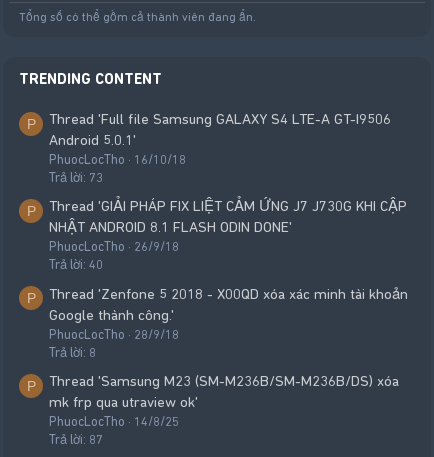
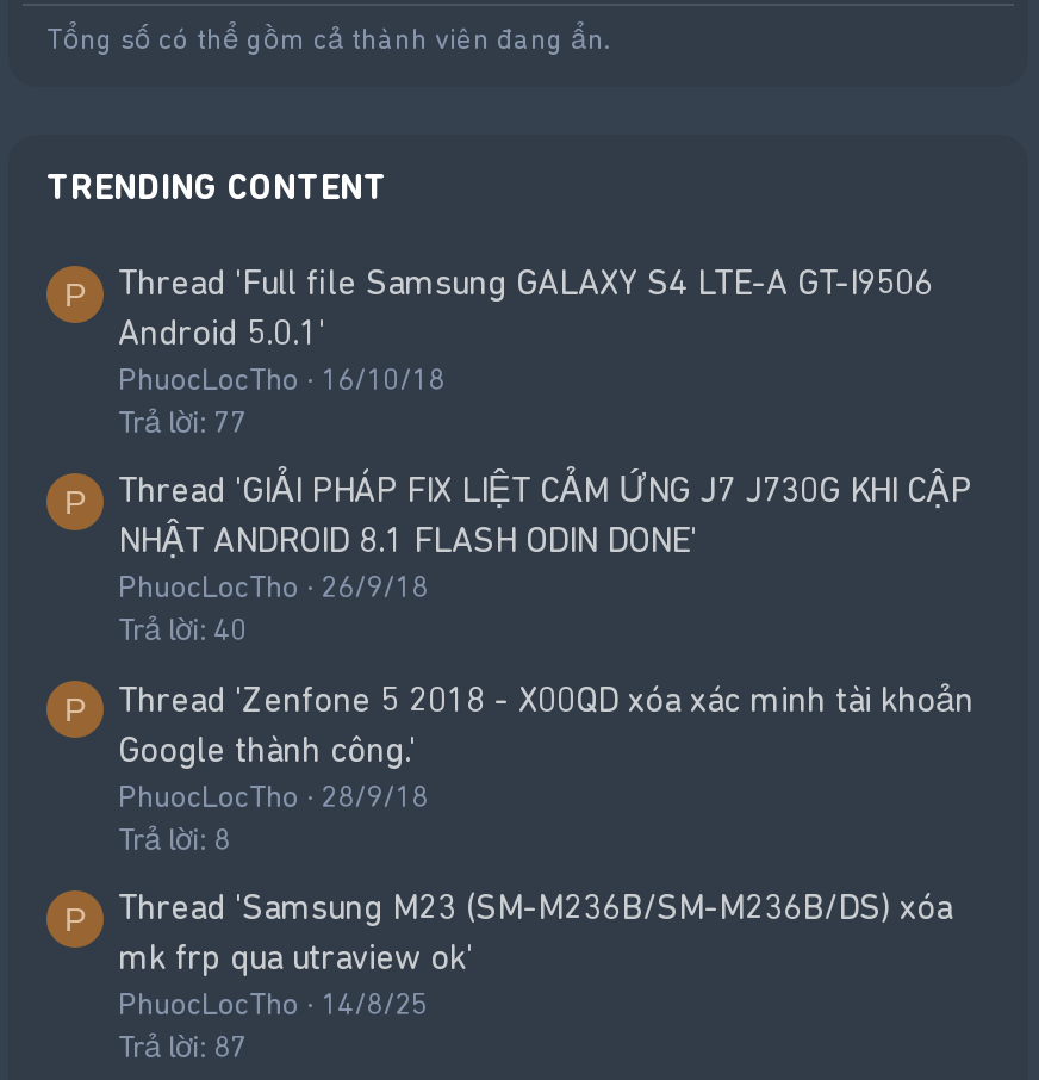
[49,170,103,185] Trả lời: 73 -> [118,404,247,440] Trả lời: 77

